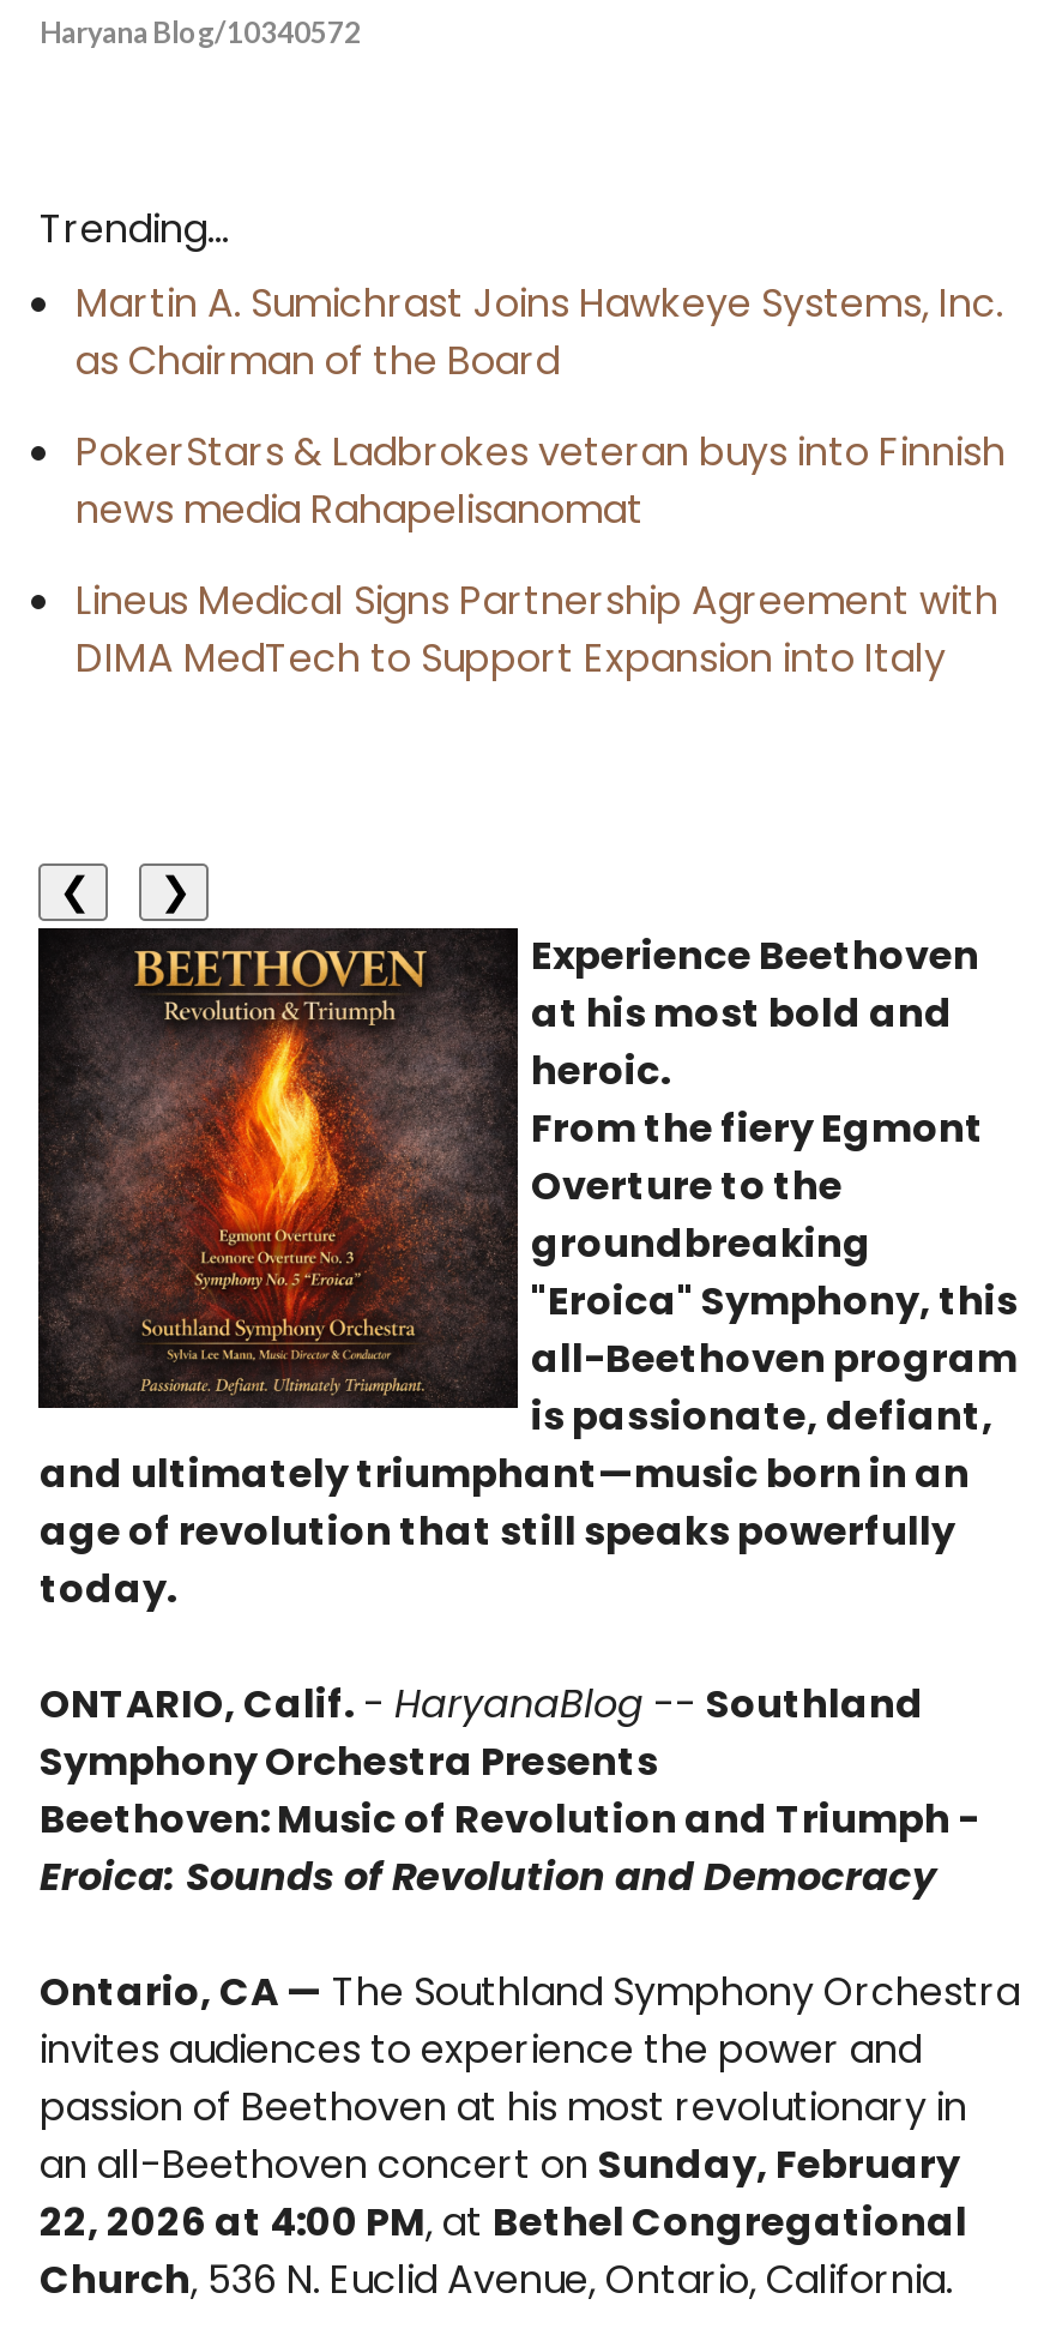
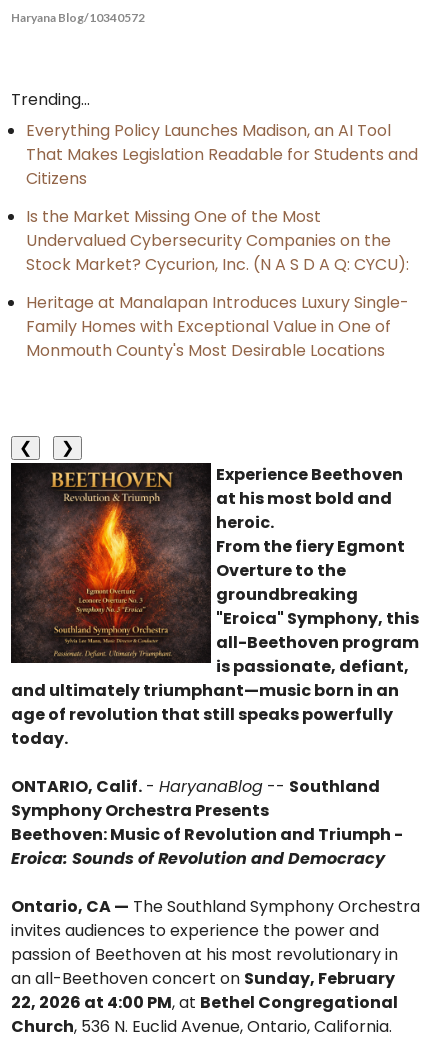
[76,276,1003,389] Martin A. Sumichrast Joins Hawkeye Systems, Inc. | as Chairman of the Board -> [26,119,418,190] Everything Policy Launches Madison, an AI Tool | That Makes Legislation Readable for Students and | Citizens
[76,425,1006,537] PokerStars & Ladbrokes veteran buys into Finnish | news media Rahapelisanomat -> [26,205,409,276] Is the Market Missing One of the Most | Undervalued Cybersecurity Companies on the | Stock Market? Cycurion, Inc. (N A S D A Q: CYCU):
[76,573,998,686] Lineus Medical Signs Partnership Agreement with | DIMA MedTech to Support Expansion into Italy -> [26,291,409,362] Heritage at Manalapan Introduces Luxury Single- | Family Homes with Exceptional Value in One of | Monmouth County's Most Desirable Locations

